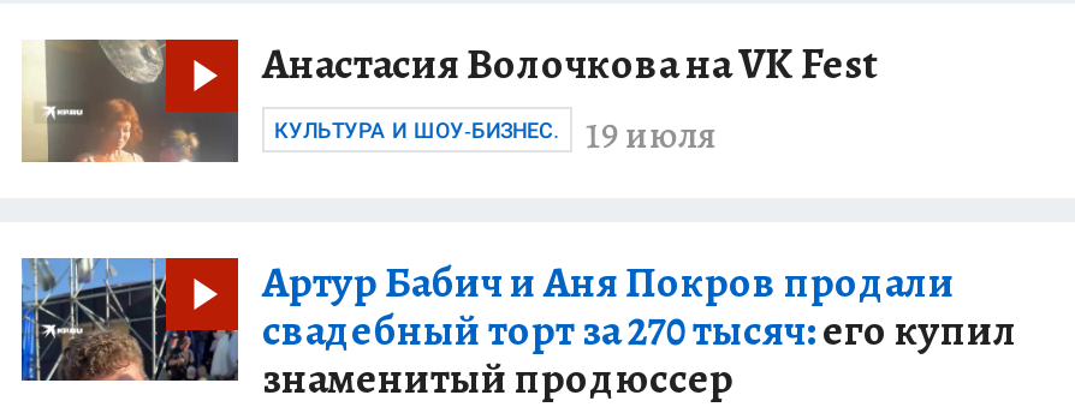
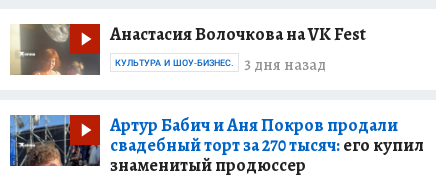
[274,109,717,162] КУЛЬТУРА И ШОУ-БИЗНЕС. 19 июля -> [115,54,326,76] КУЛЬТУРА И ШОУ-БИЗНЕС. 3 дня назад

